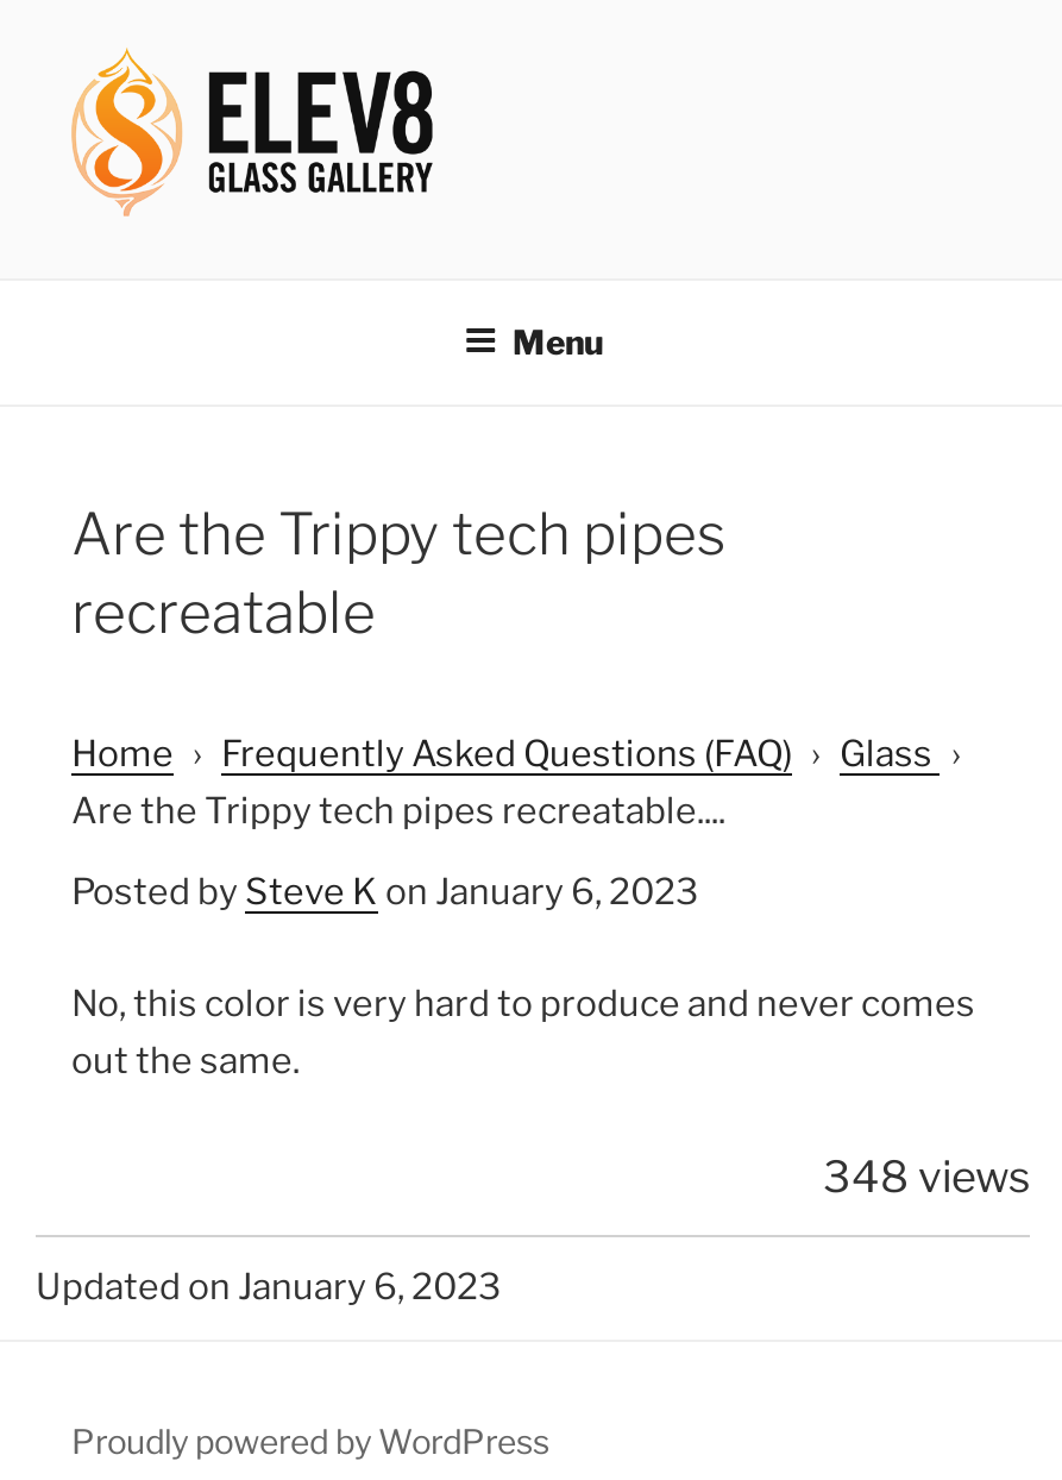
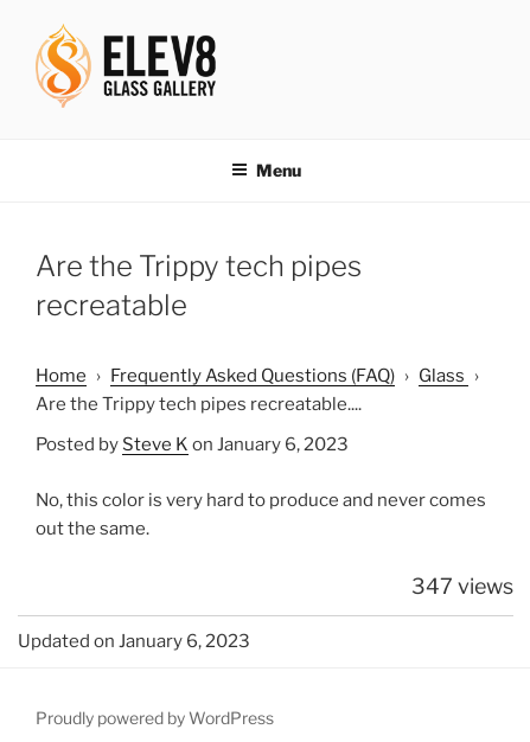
[823,1153,1030,1203] 348 views -> [411,574,513,599] 347 views

